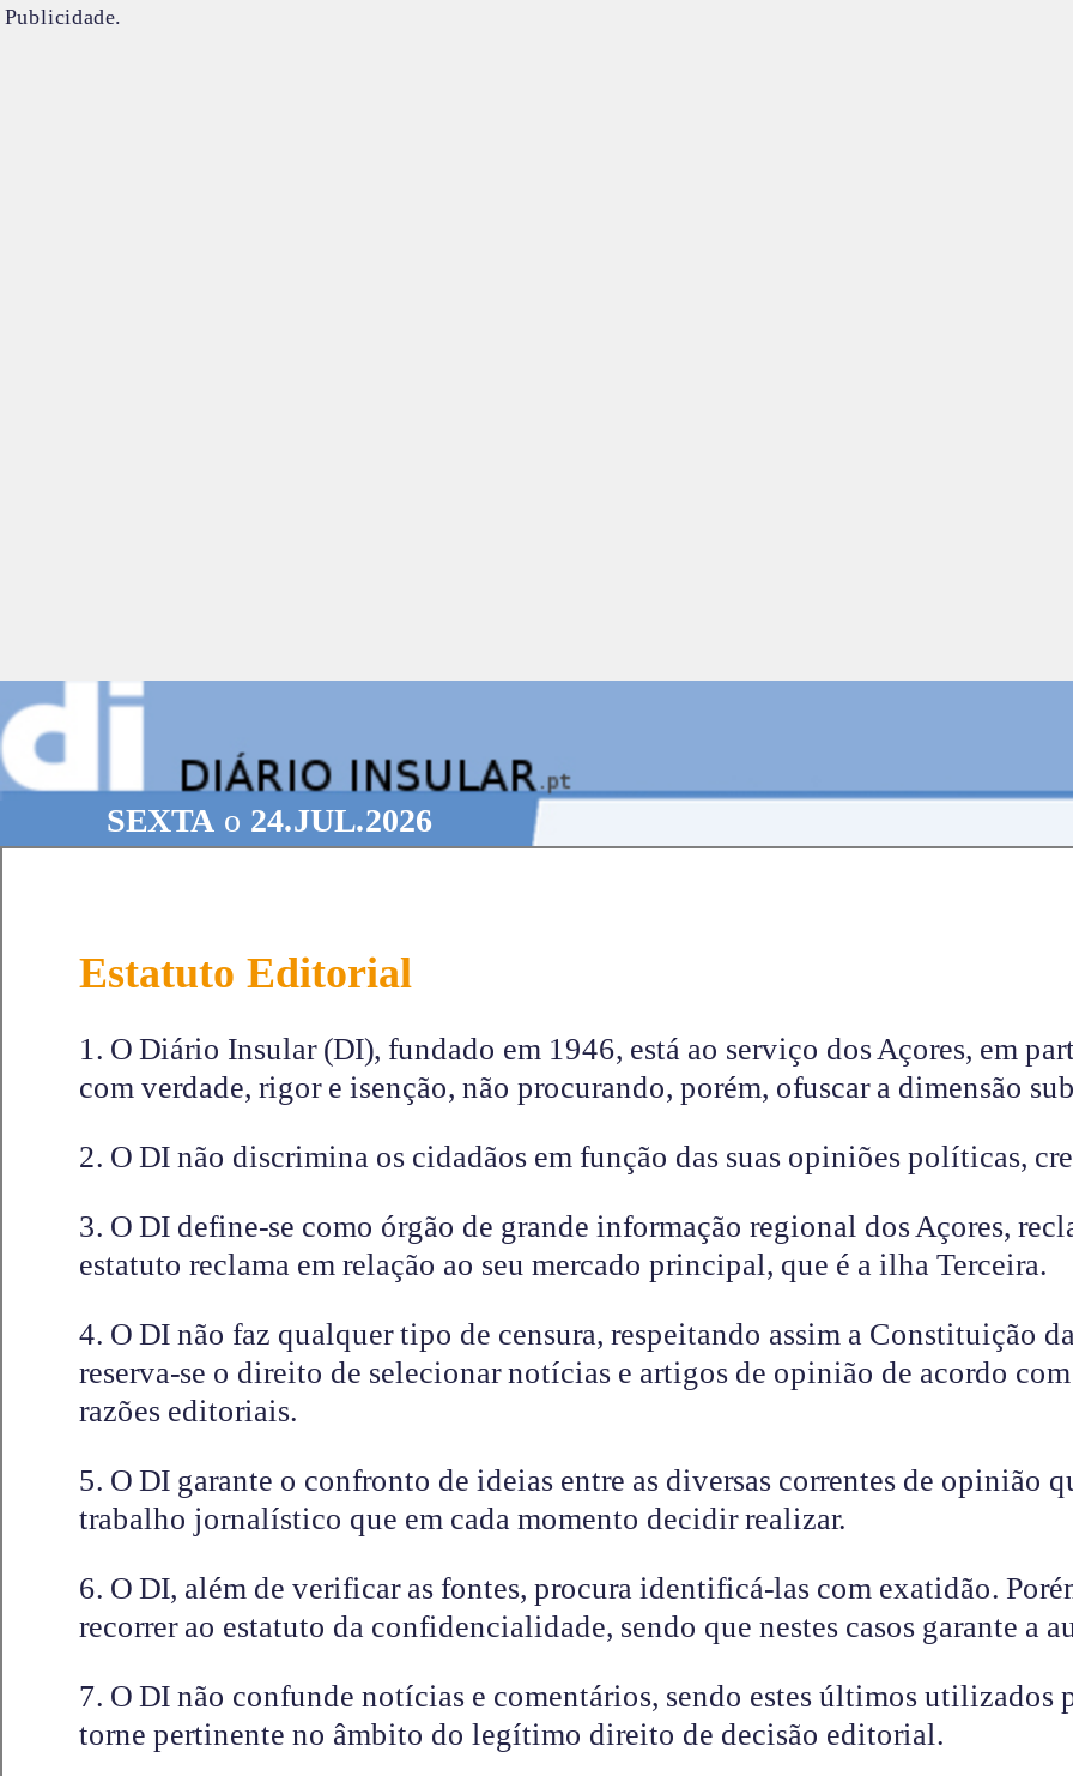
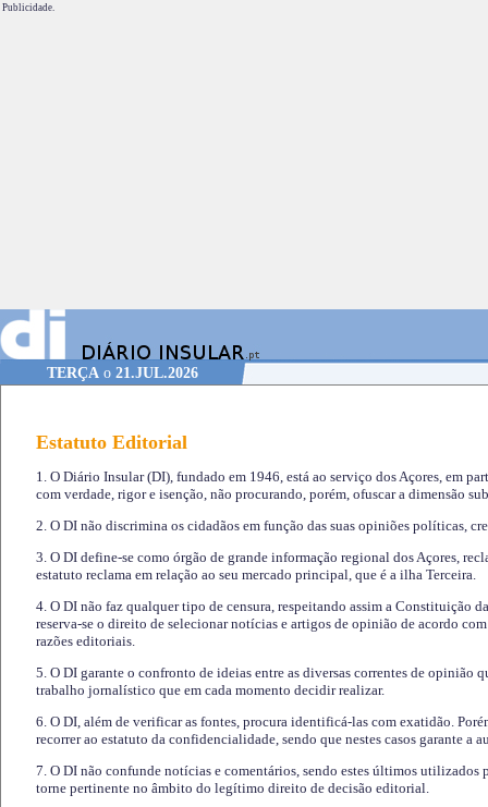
[107,803,432,839] SEXTA o 24.JUL.2026 -> [47,365,198,381] TERÇA o 21.JUL.2026

